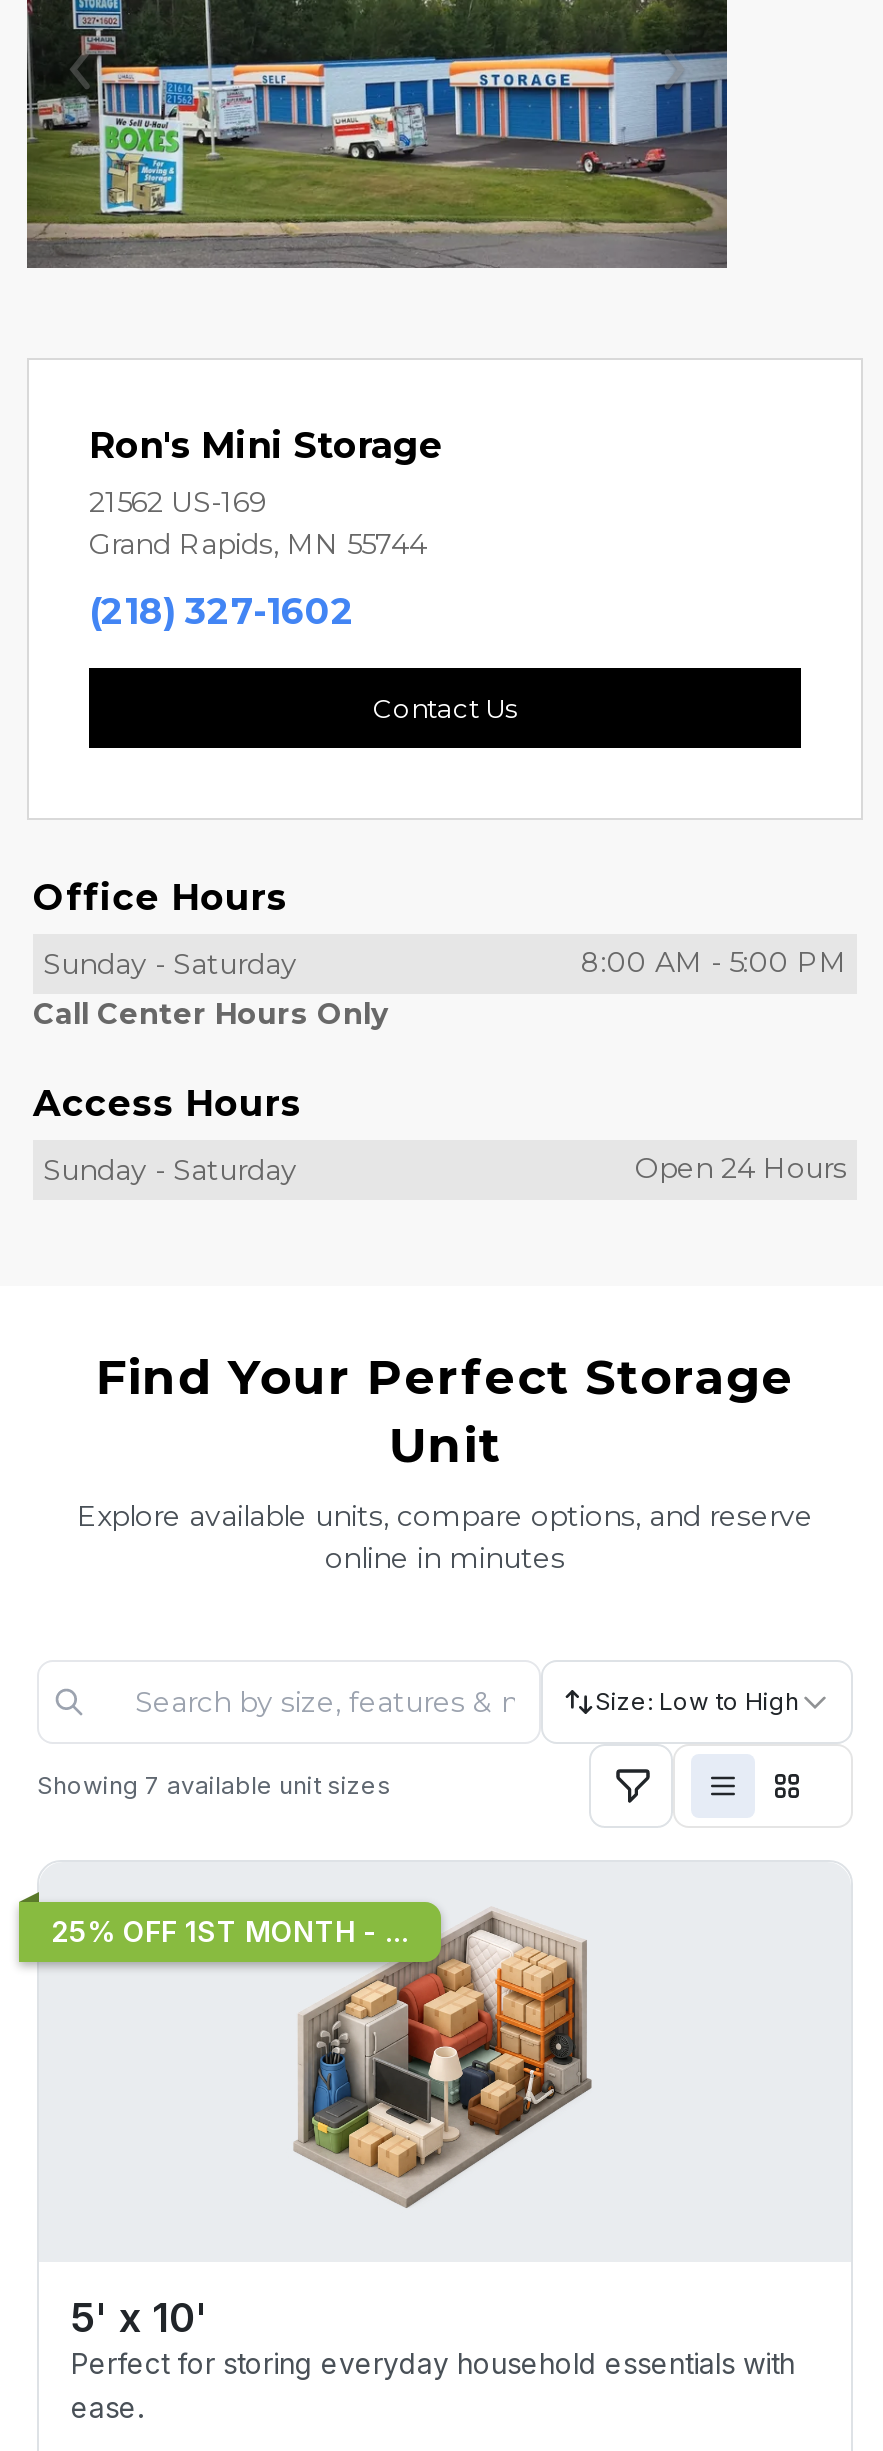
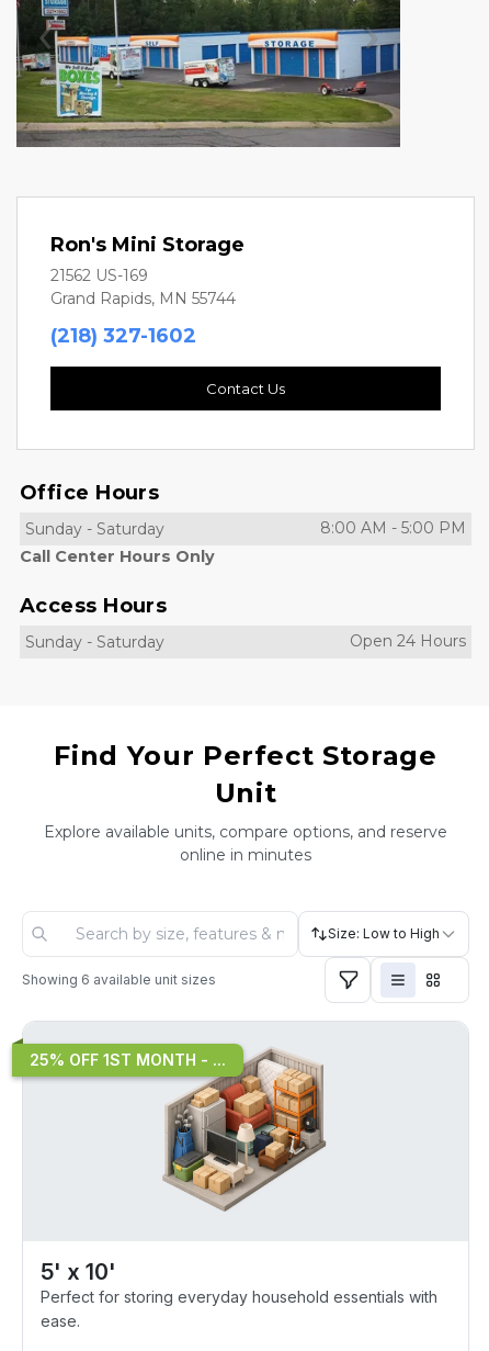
[37,1770,391,1800] Showing 7 available unit sizes -> [22,971,216,988] Showing 6 available unit sizes

